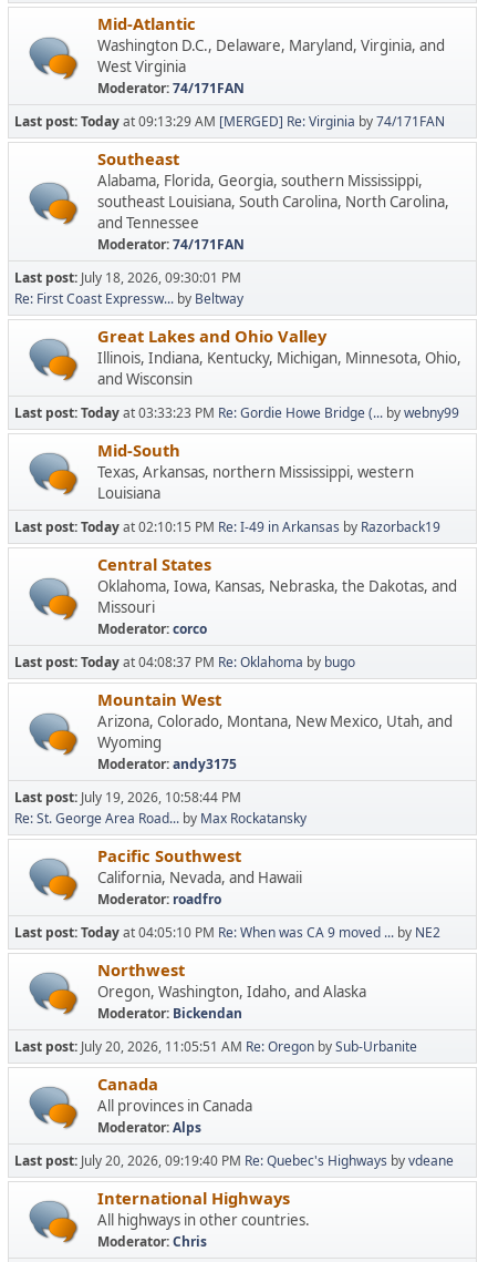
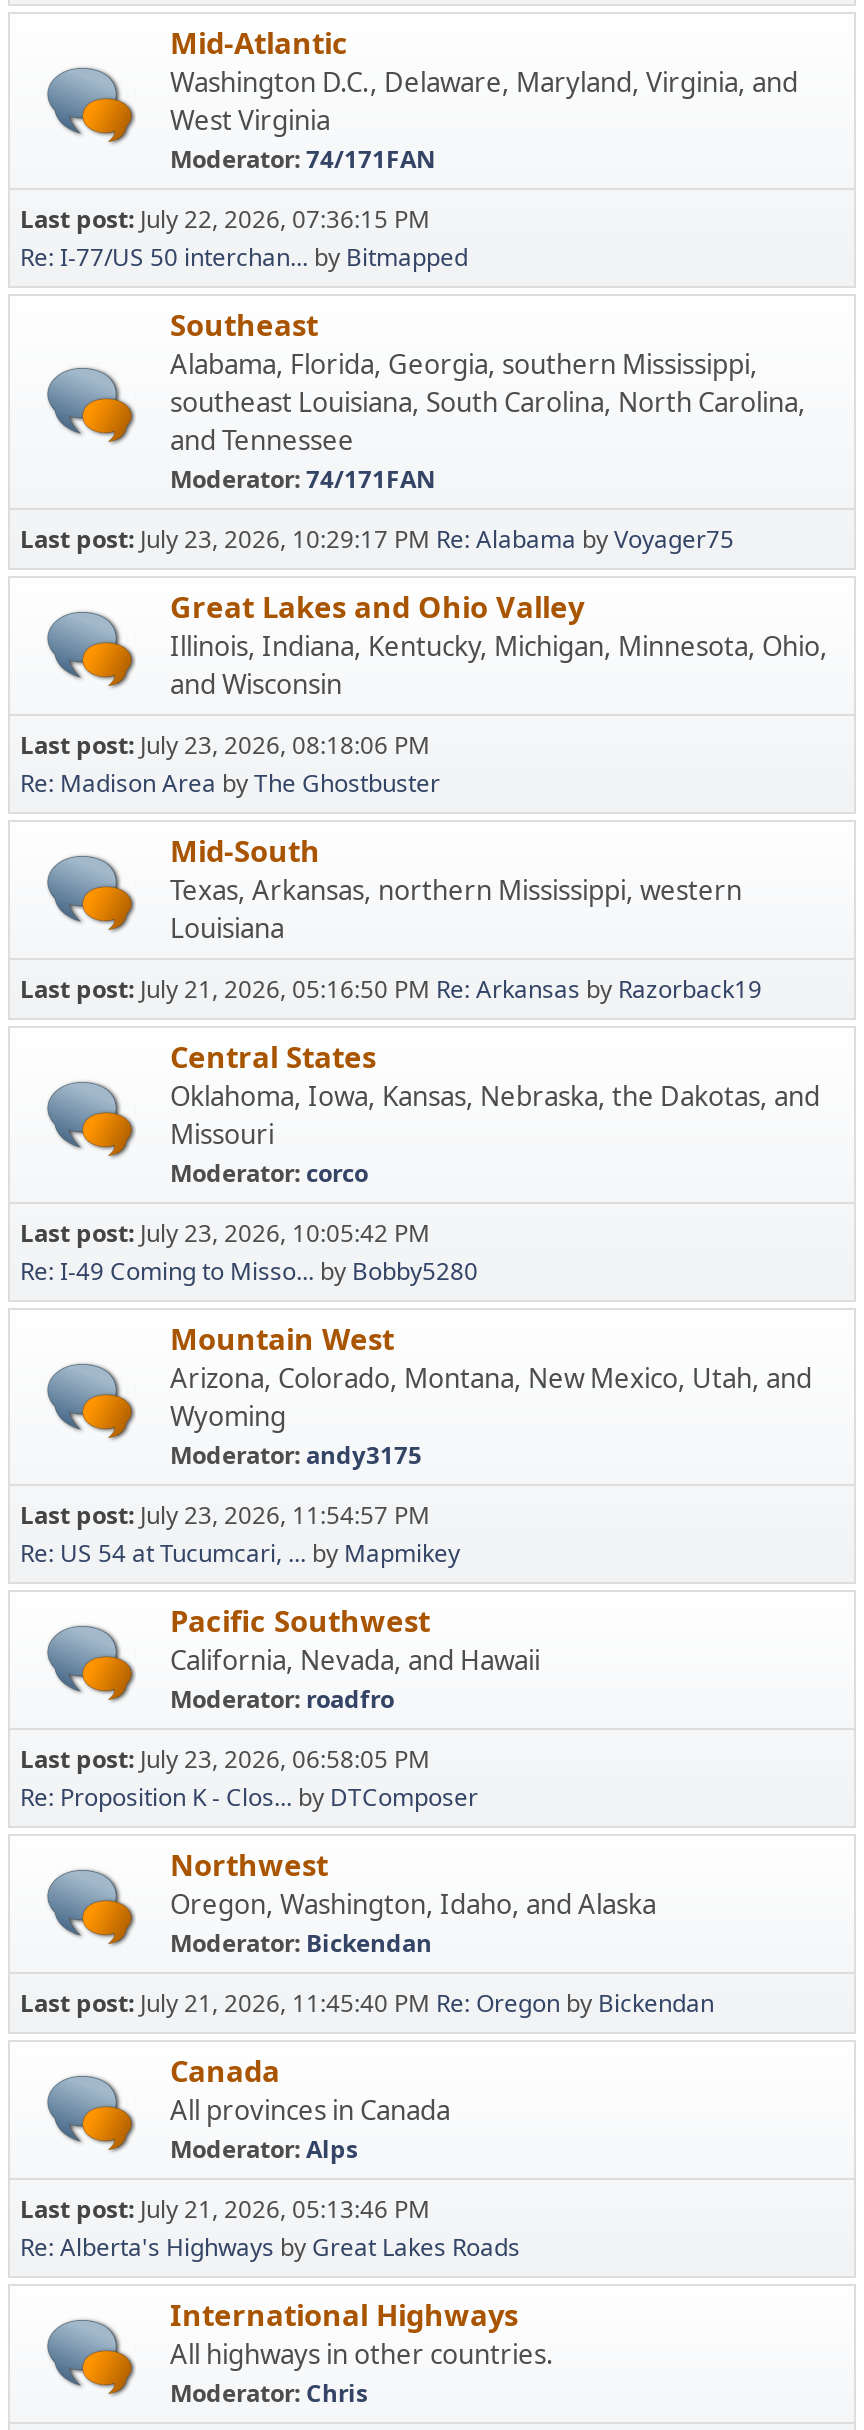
[14,112,445,131] Last post: Today at 09:13:29 AM [MERGED] Re: Virginia by 74/171FAN -> [20,203,468,275] Last post: July 22, 2026, 07:36:15 PM | Re: I-77/US 50 interchan... by Bitmapped
[14,268,243,308] Last post: July 18, 2026, 09:30:01 PM | Re: First Coast Expressw... by Beltway -> [20,523,734,557] Last post: July 23, 2026, 10:29:17 PM Re: Alabama by Voyager75
[14,404,459,422] Last post: Today at 03:33:23 PM Re: Gordie Howe Bridge (... by webny99 -> [20,729,440,801] Last post: July 23, 2026, 08:18:06 PM | Re: Madison Area by The Ghostbuster
[14,518,440,537] Last post: Today at 02:10:15 PM Re: I-49 in Arkansas by Razorback19 -> [20,973,762,1007] Last post: July 21, 2026, 05:16:50 PM Re: Arkansas by Razorback19
[14,653,355,672] Last post: Today at 04:08:37 PM Re: Oklahoma by bugo -> [20,1217,478,1289] Last post: July 23, 2026, 10:05:42 PM | Re: I-49 Coming to Misso... by Bobby5280
[14,788,241,807] Last post: July 19, 2026, 10:58:44 PM -> [20,1499,430,1533] Last post: July 23, 2026, 11:54:57 PM
[14,809,307,828] Re: St. George Area Road... by Max Rockatansky -> [20,1537,460,1571] Re: US 54 at Tucumcari, ... by Mapmikey
[14,923,440,942] Last post: Today at 04:05:10 PM Re: When was CA 9 moved ... by NE2 -> [20,1743,478,1815] Last post: July 23, 2026, 06:58:05 PM | Re: Proposition K - Clos... by DTComposer
[14,1037,417,1056] Last post: July 20, 2026, 11:05:51 AM Re: Oregon by Sub-Urbanite -> [20,1987,714,2021] Last post: July 21, 2026, 11:45:40 PM Re: Oregon by Bickendan
[14,1152,454,1170] Last post: July 20, 2026, 09:19:40 PM Re: Quebec's Highways by vdeane -> [20,2193,520,2265] Last post: July 21, 2026, 05:13:46 PM | Re: Alberta's Highways by Great Lakes Roads

